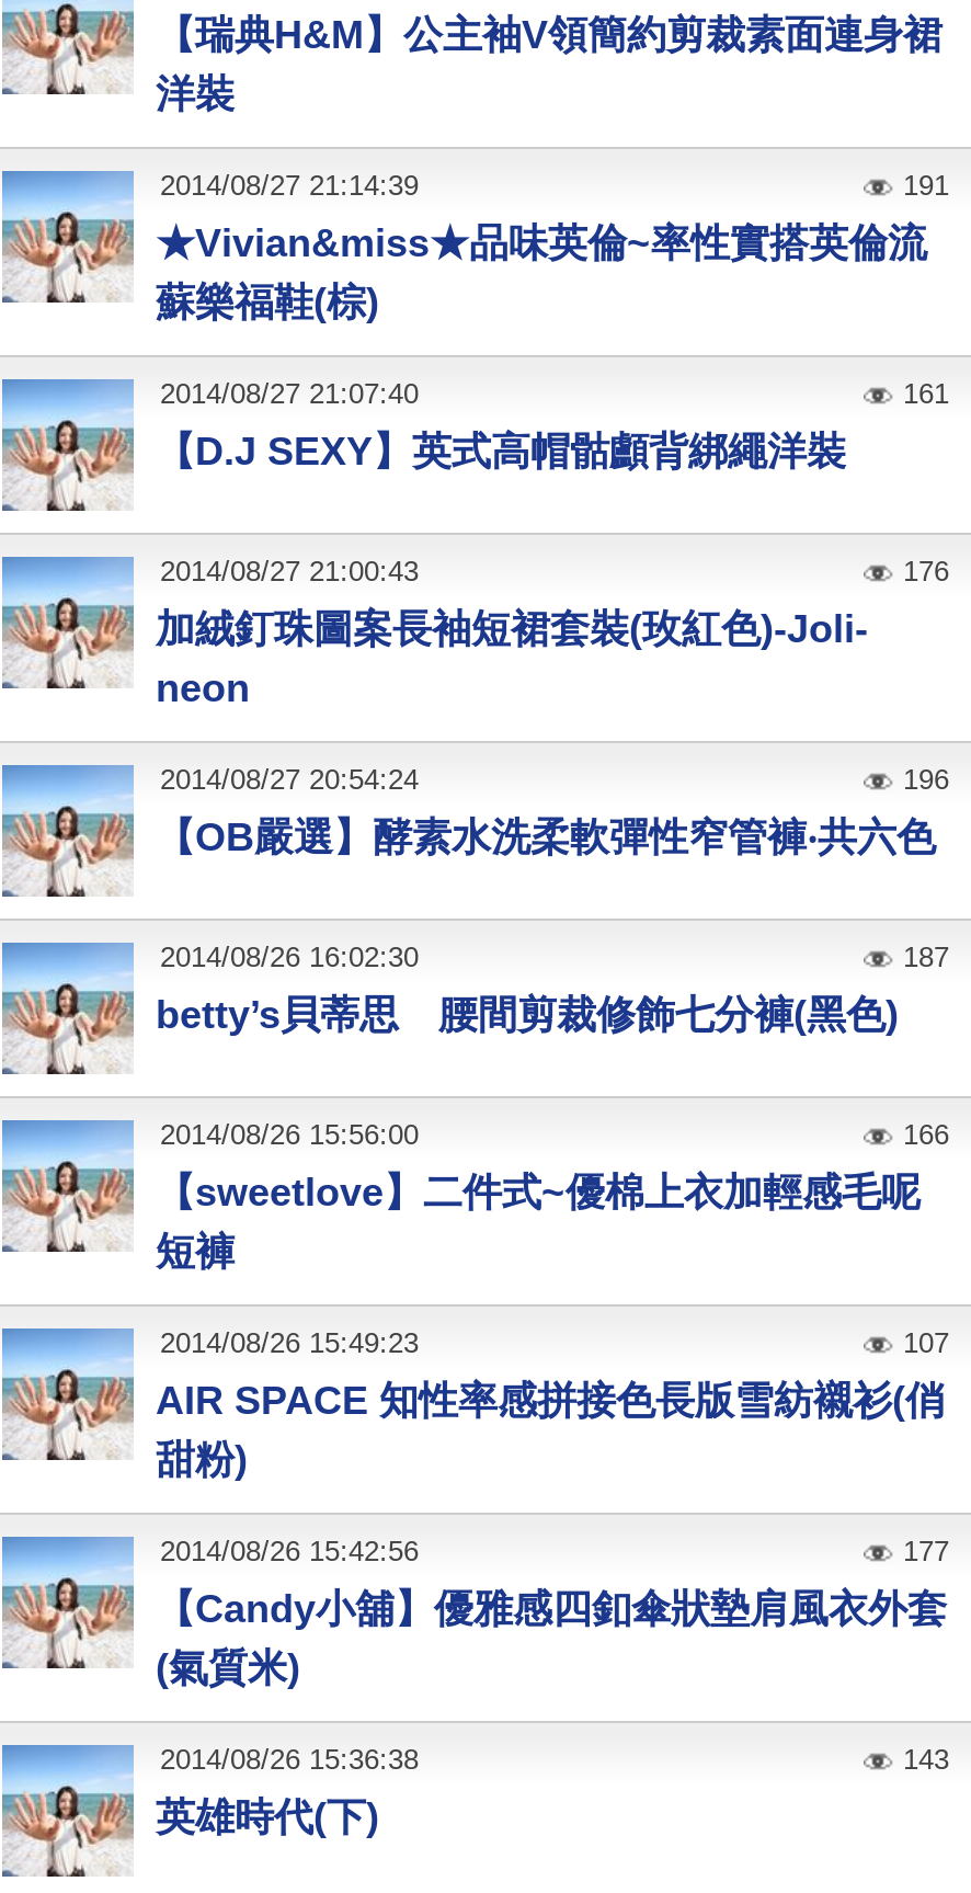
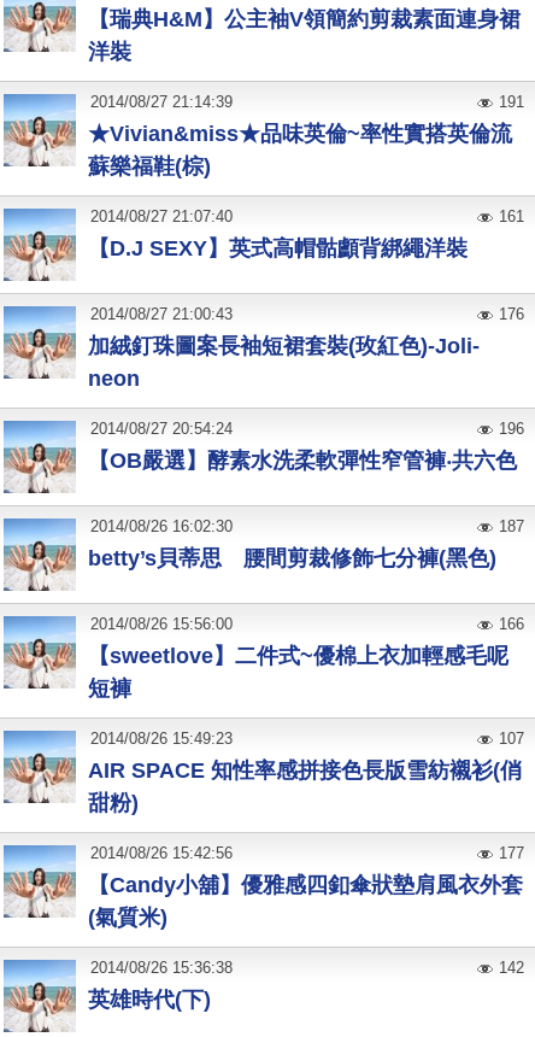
[903,1743,949,1776] 143 -> [499,959,524,977] 142

